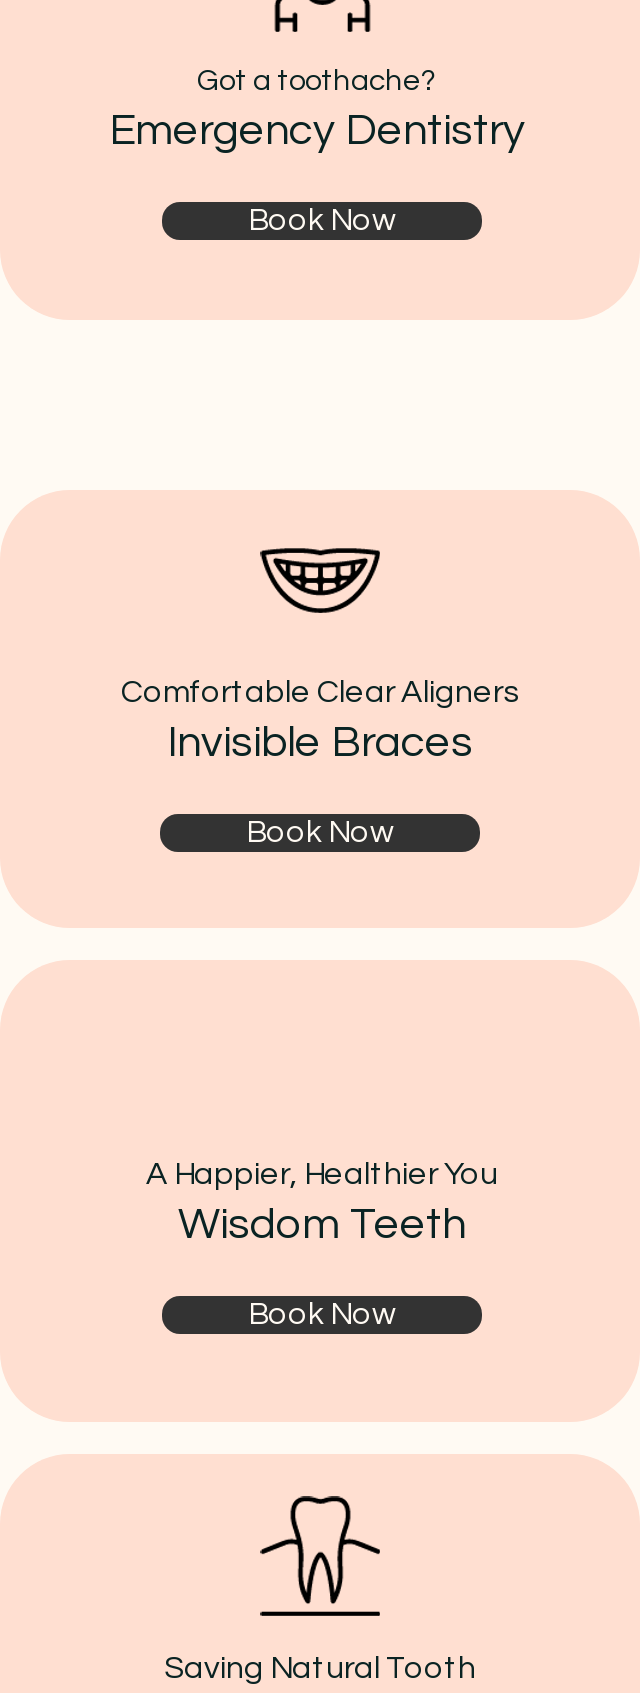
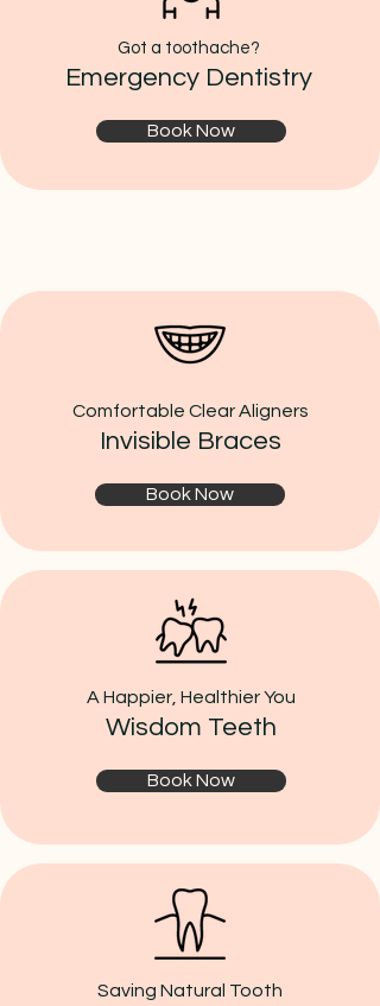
none -> [154,597,228,665] [image]

